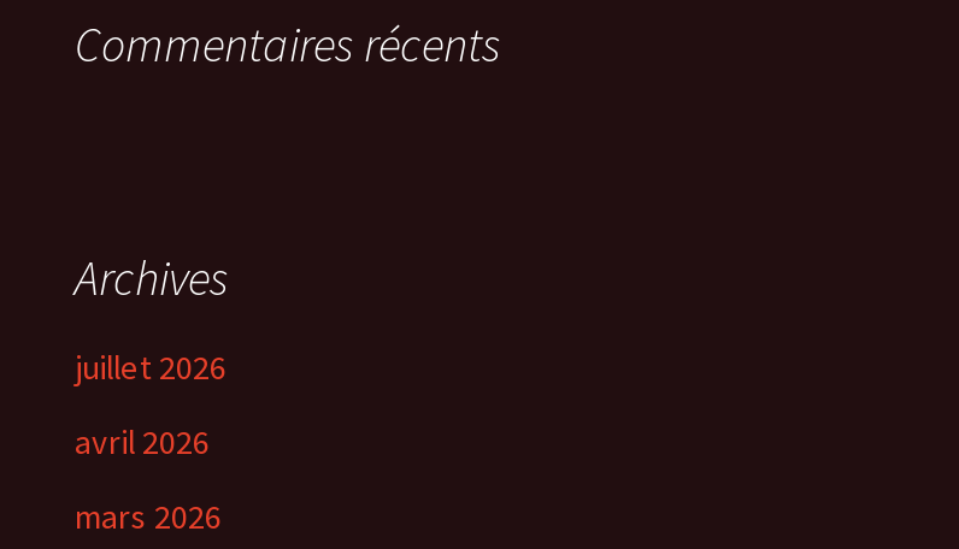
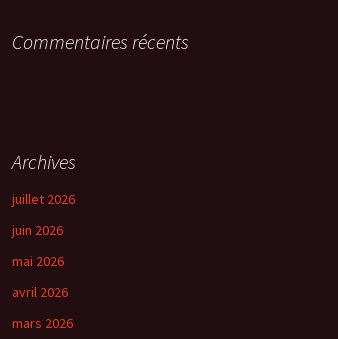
none -> [12,221,64,270] juin 2026 | mai 2026

